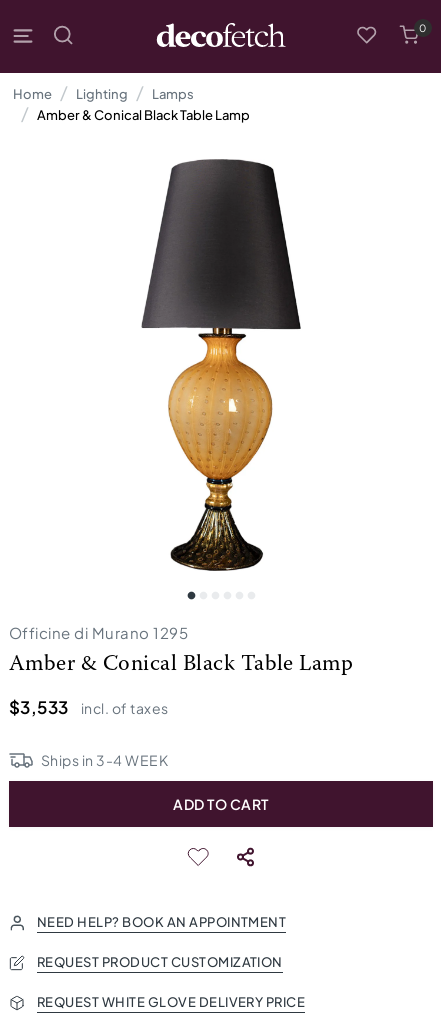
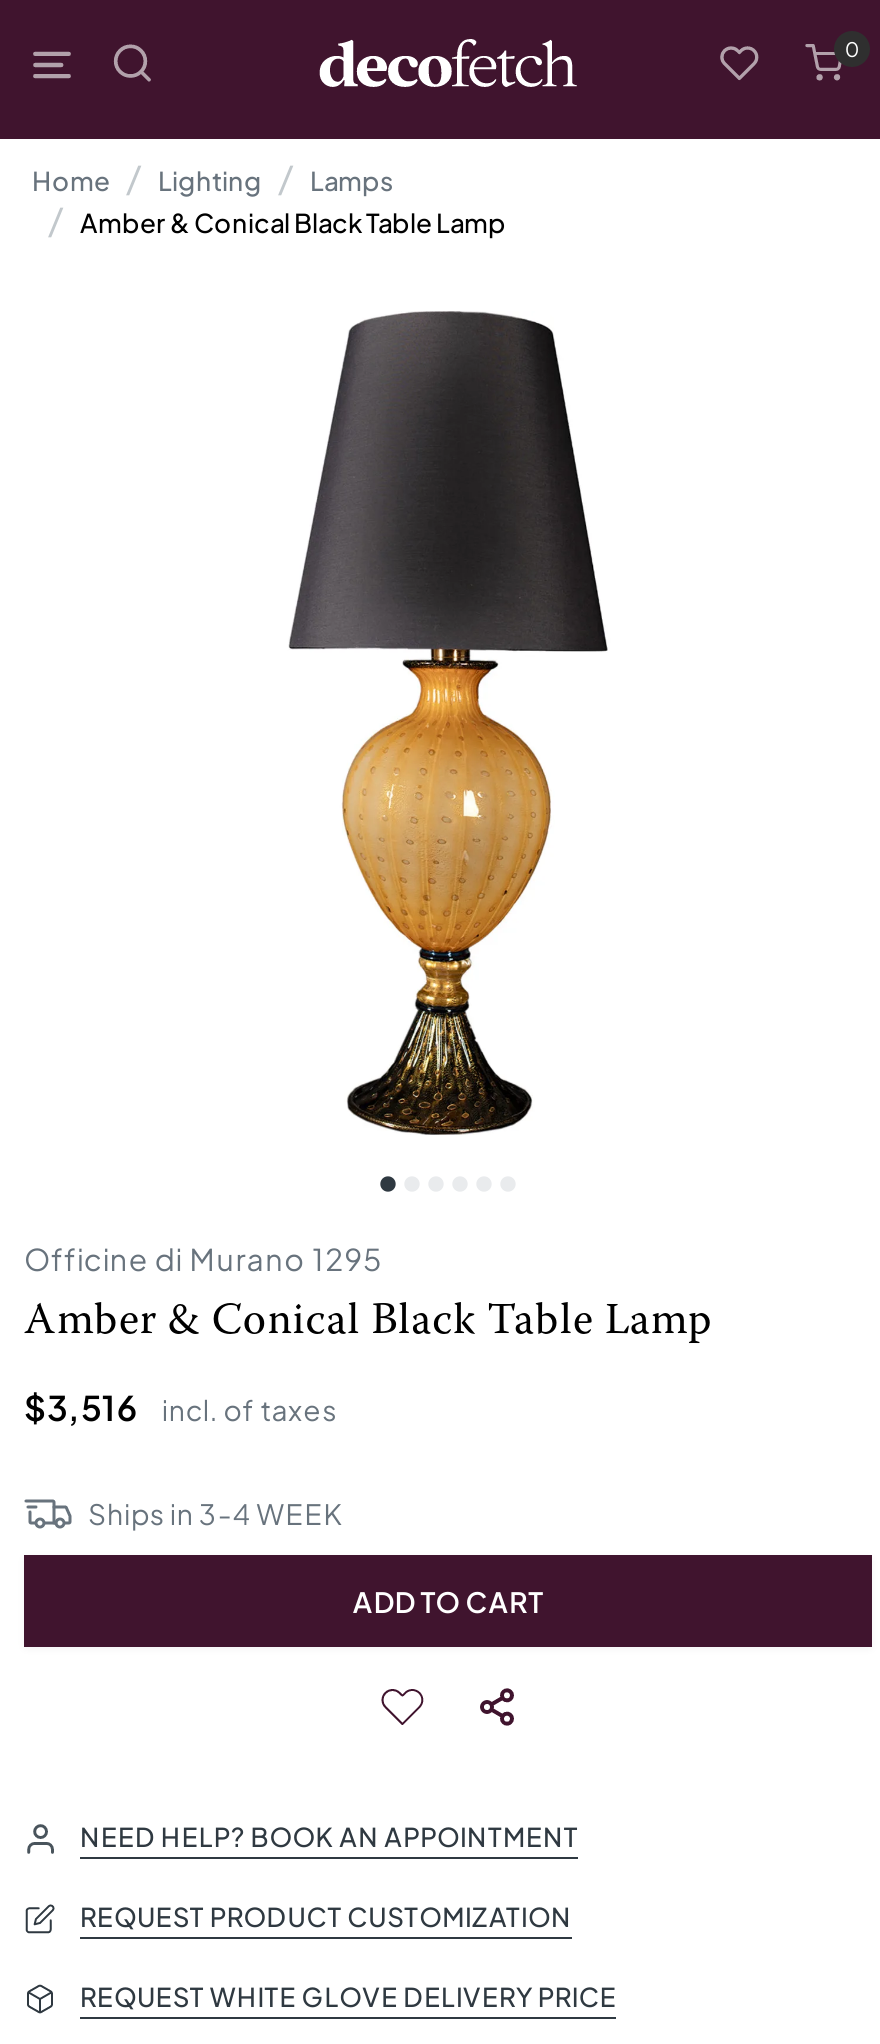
[9,696,169,718] $3,533 incl. of taxes -> [24,1385,337,1429] $3,516 incl. of taxes

